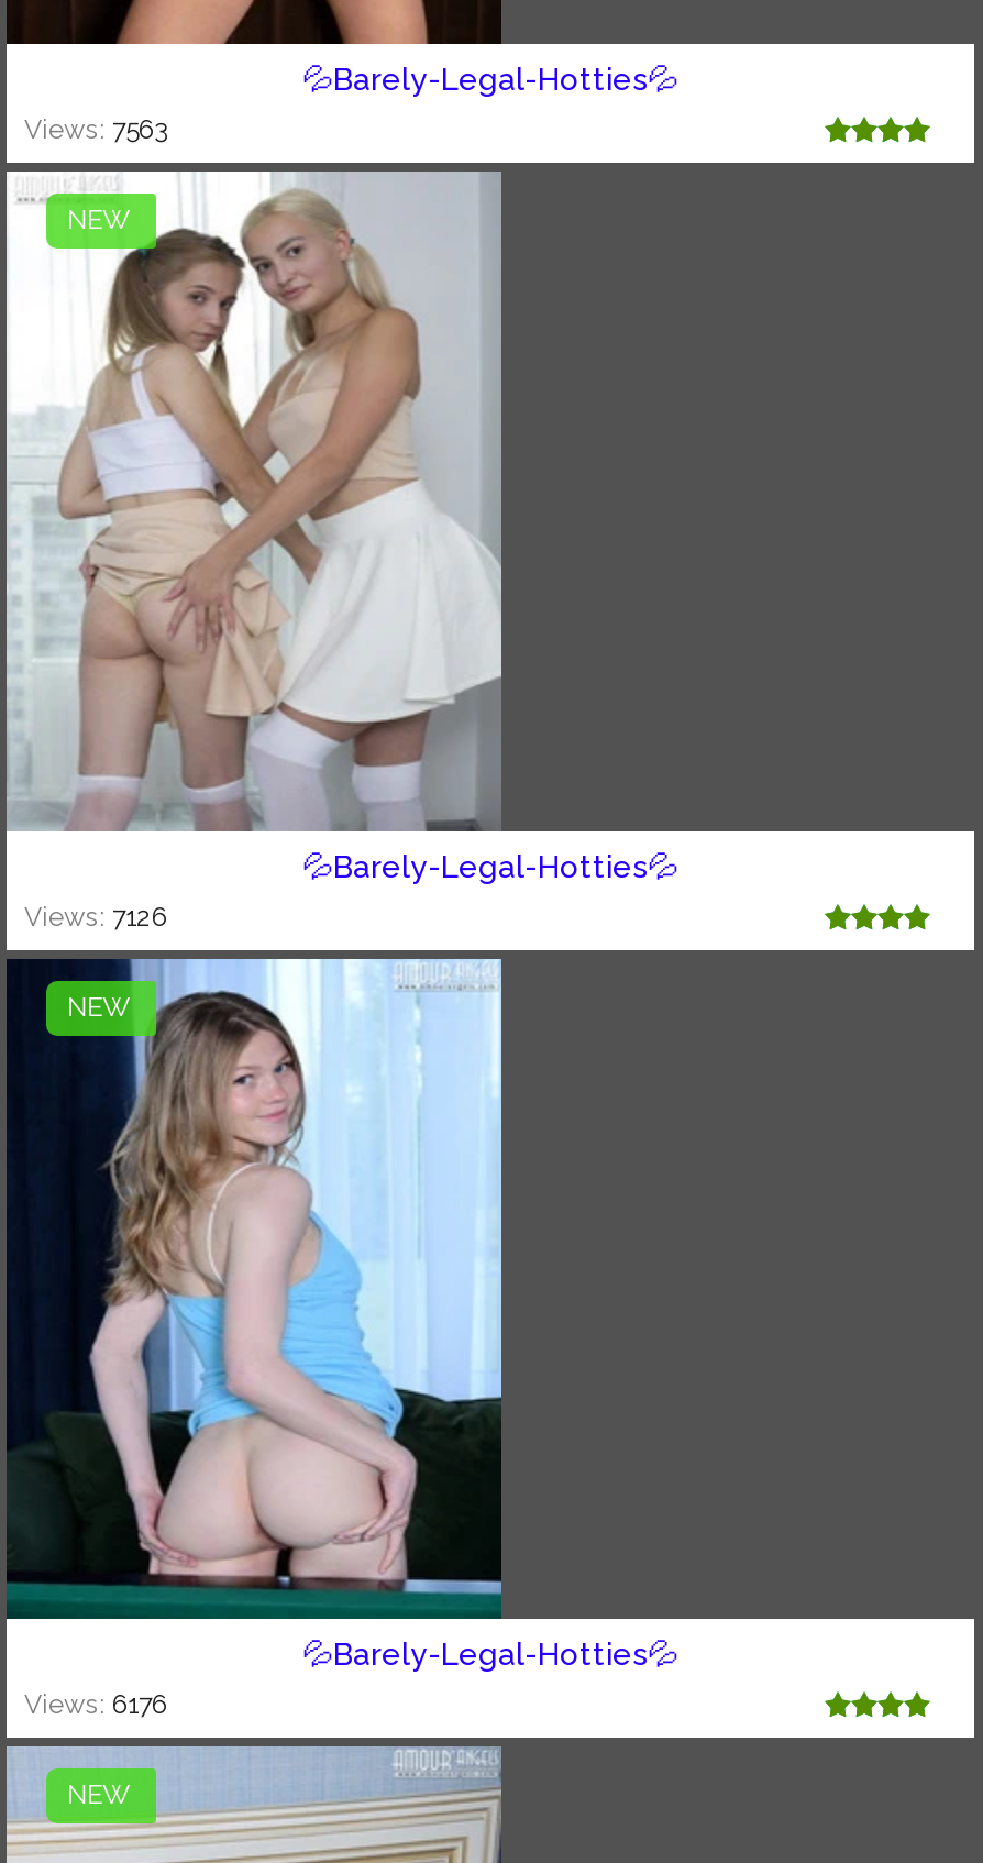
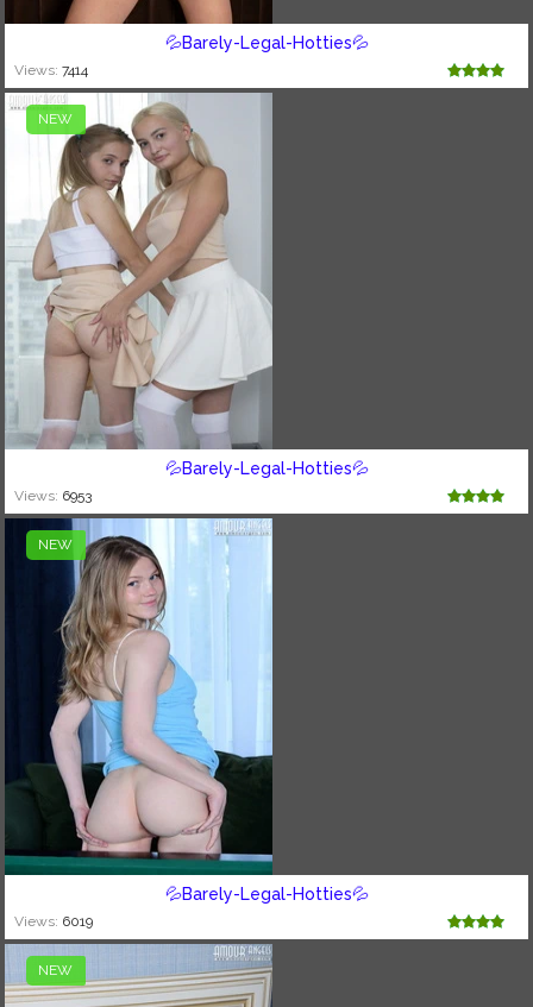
[24,114,167,145] Views: 7563 -> [14,62,88,78] Views: 7414
[24,902,167,933] Views: 7126 -> [14,487,92,504] Views: 6953
[24,1689,167,1720] Views: 6176 -> [14,913,93,930] Views: 6019

